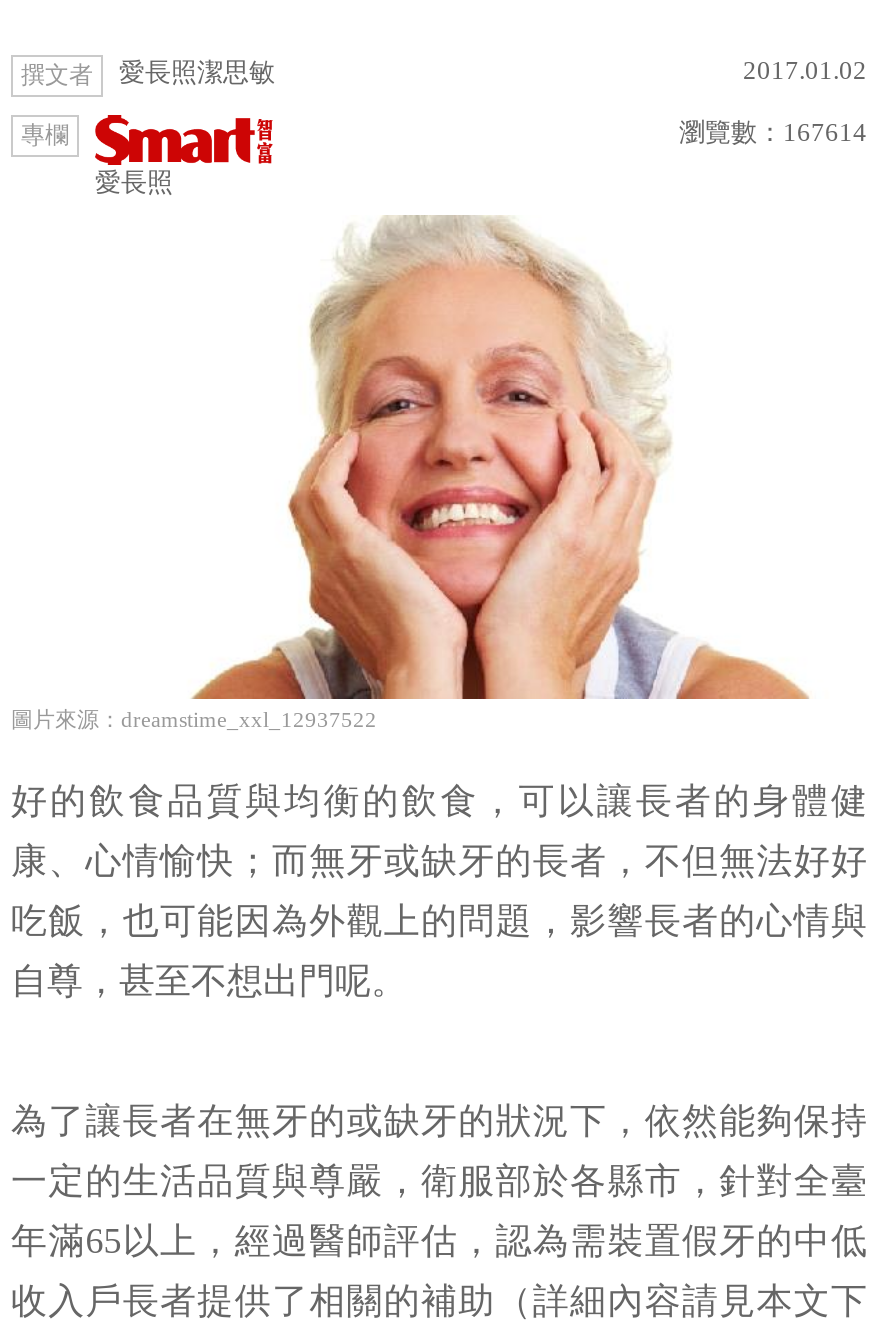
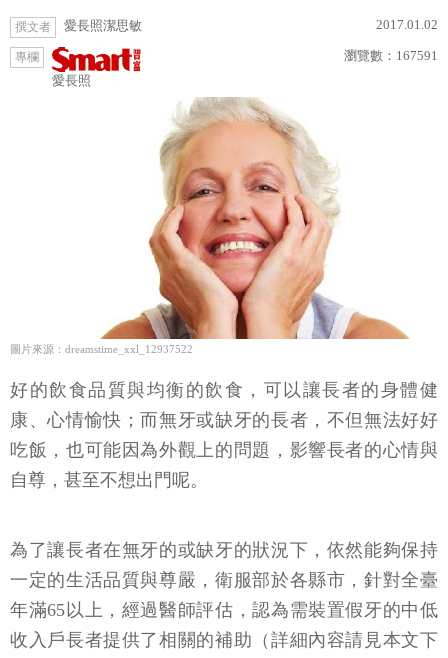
[679,117,867,147] 瀏覽數：167614 -> [344,48,438,63] 瀏覽數：167591

